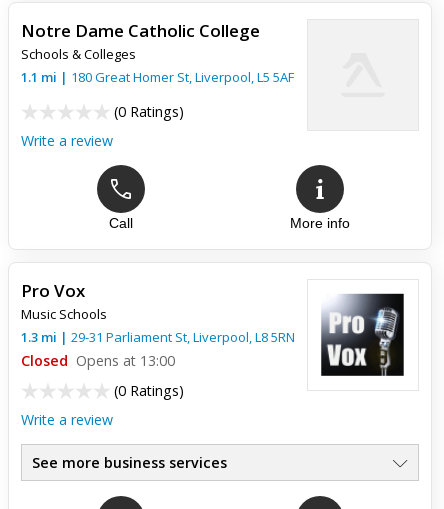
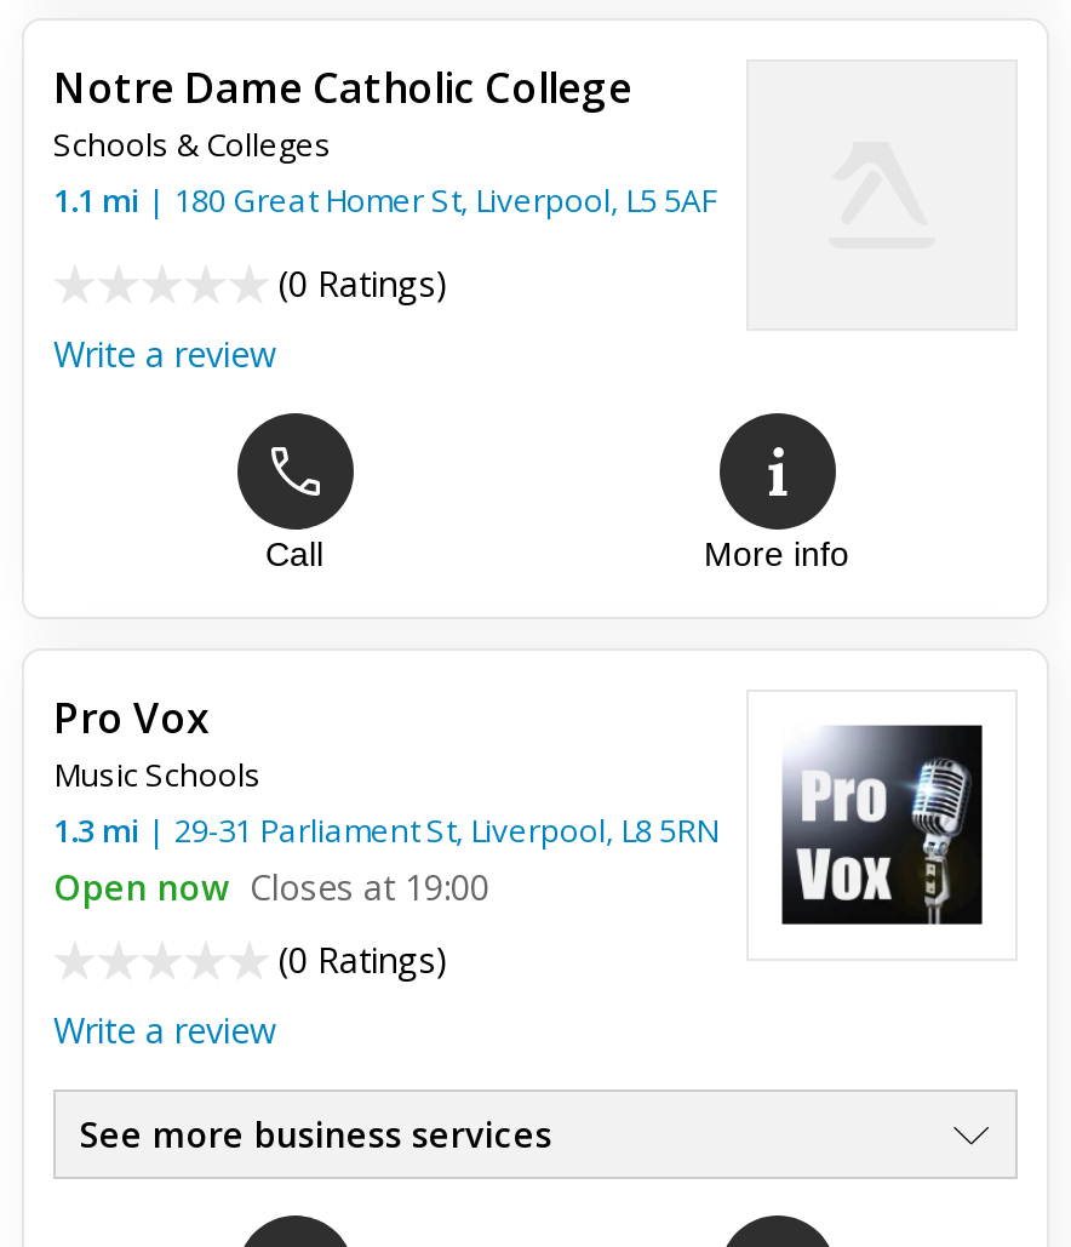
[21,351,175,370] Closed Opens at 13:00 -> [53,864,489,910] Open now Closes at 19:00

